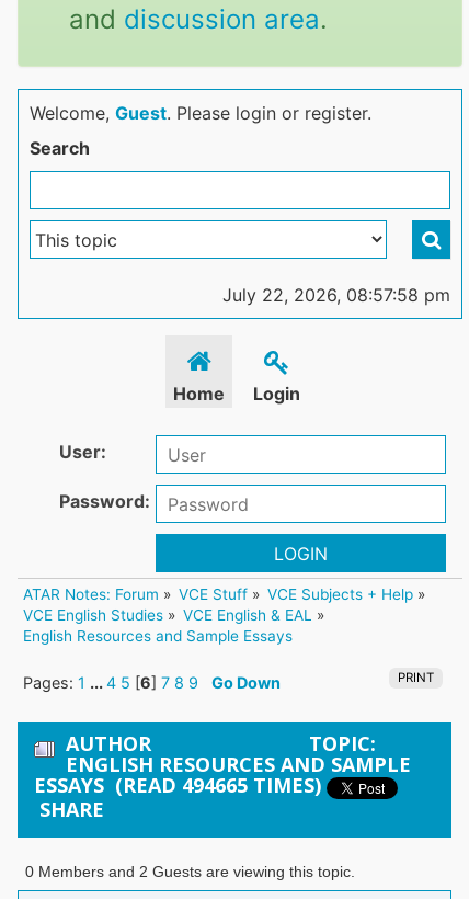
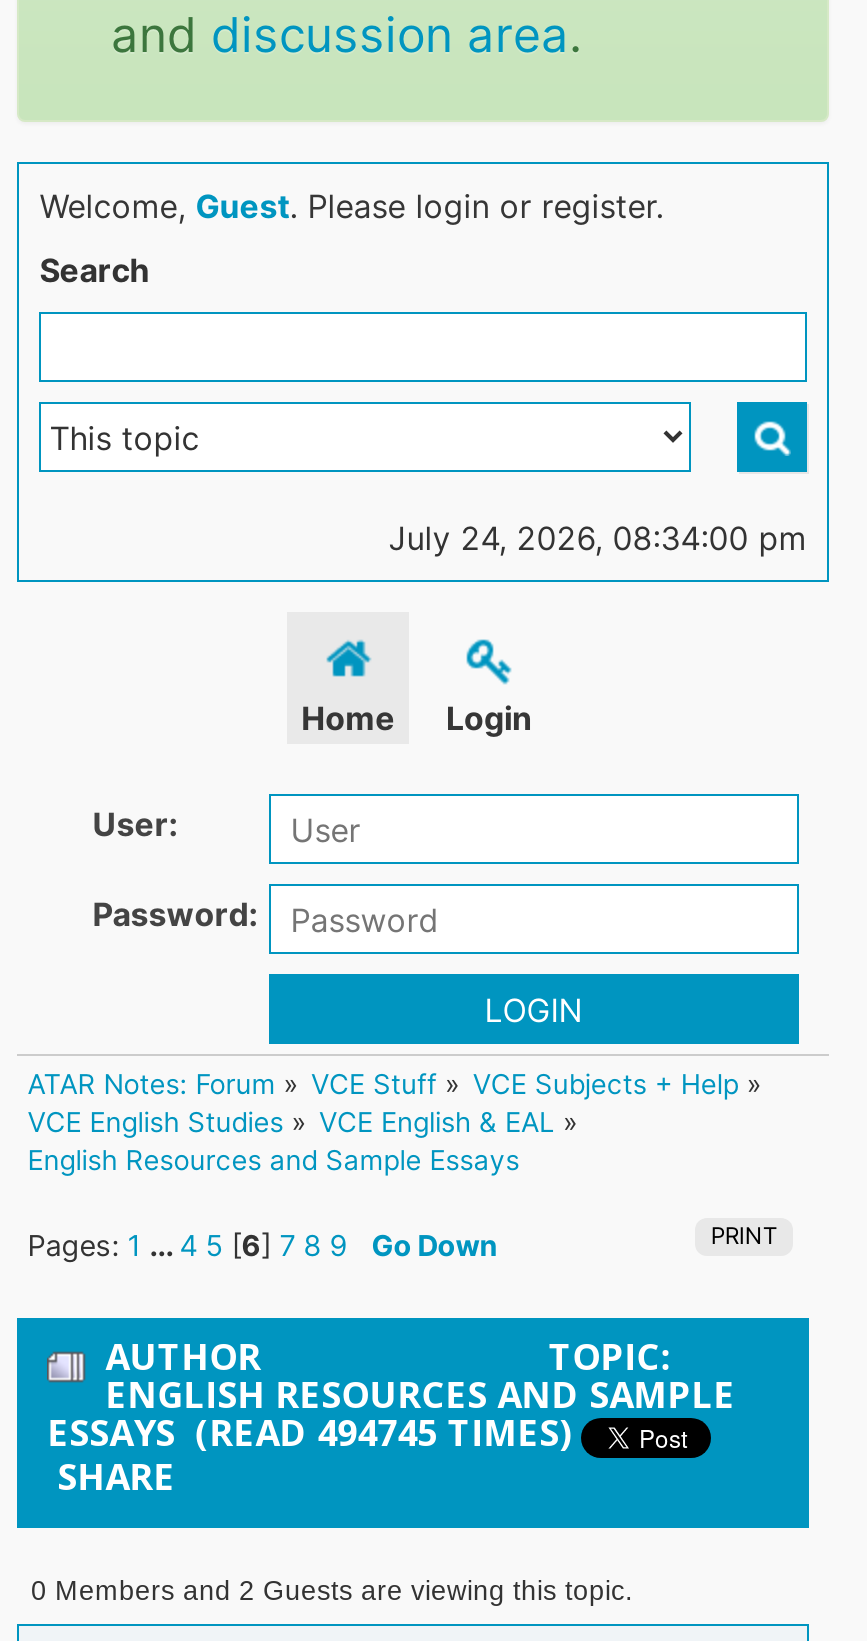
[222,284,450,306] July 22, 2026, 08:57:58 pm -> [389,518,807,558] July 24, 2026, 08:34:00 pm
[34,772,327,799] ESSAYS (READ 494665 TIMES) -> [47,1409,581,1457] ESSAYS (READ 494745 TIMES)

